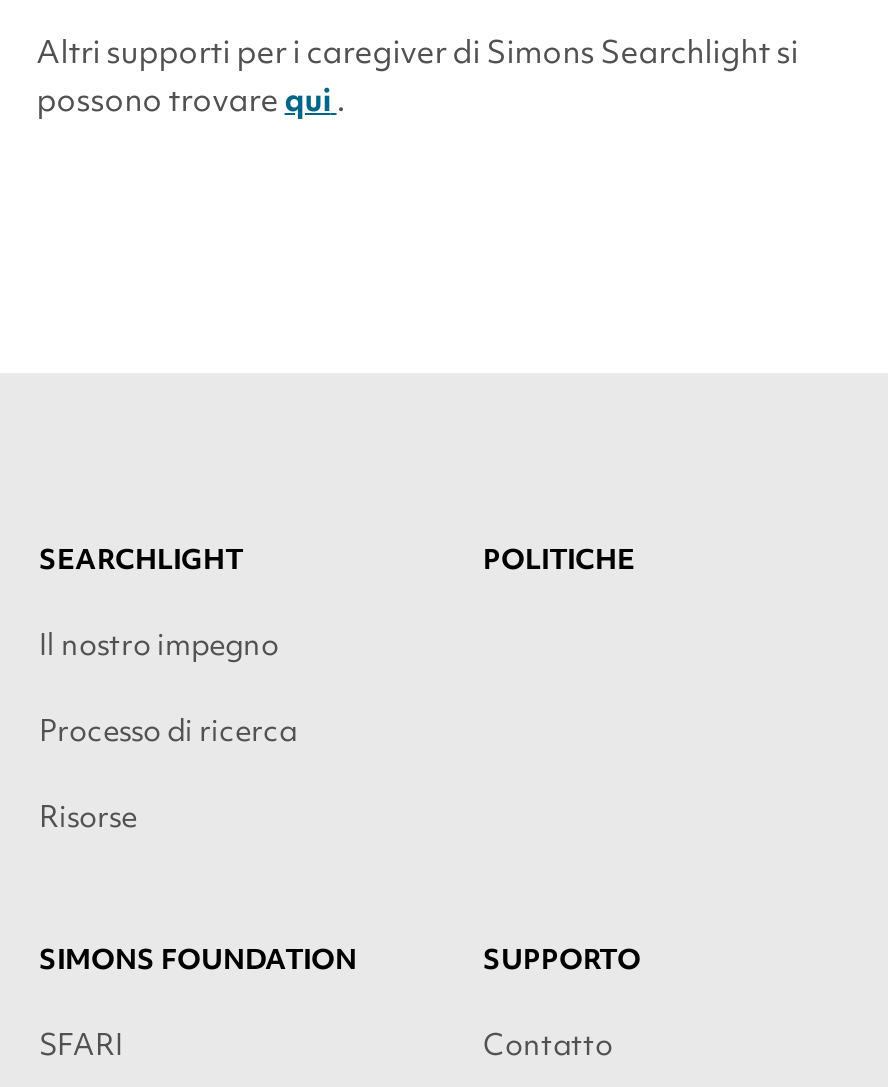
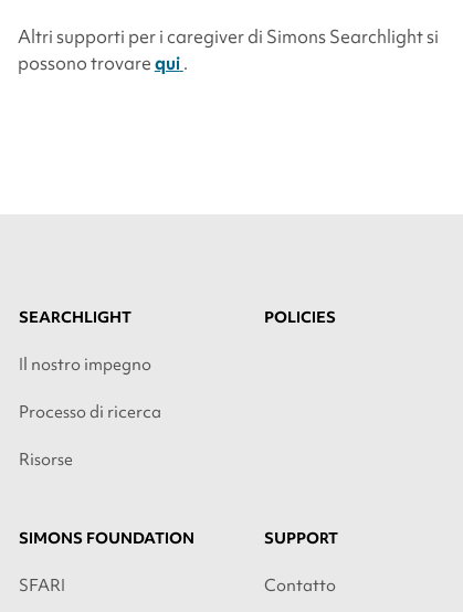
[483,540,635,576] POLITICHE -> [264,307,336,327] POLICIES
[483,941,641,977] SUPPORTO -> [264,528,338,548] SUPPORT

